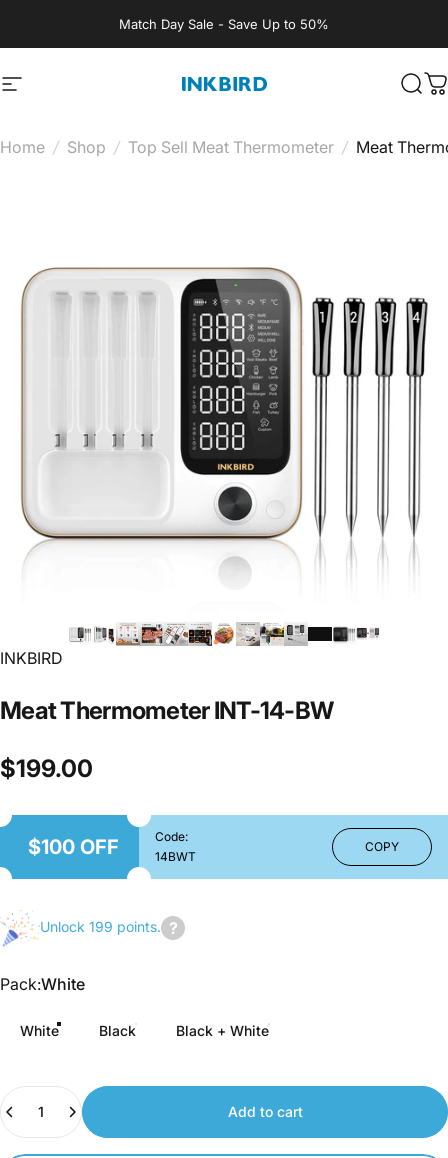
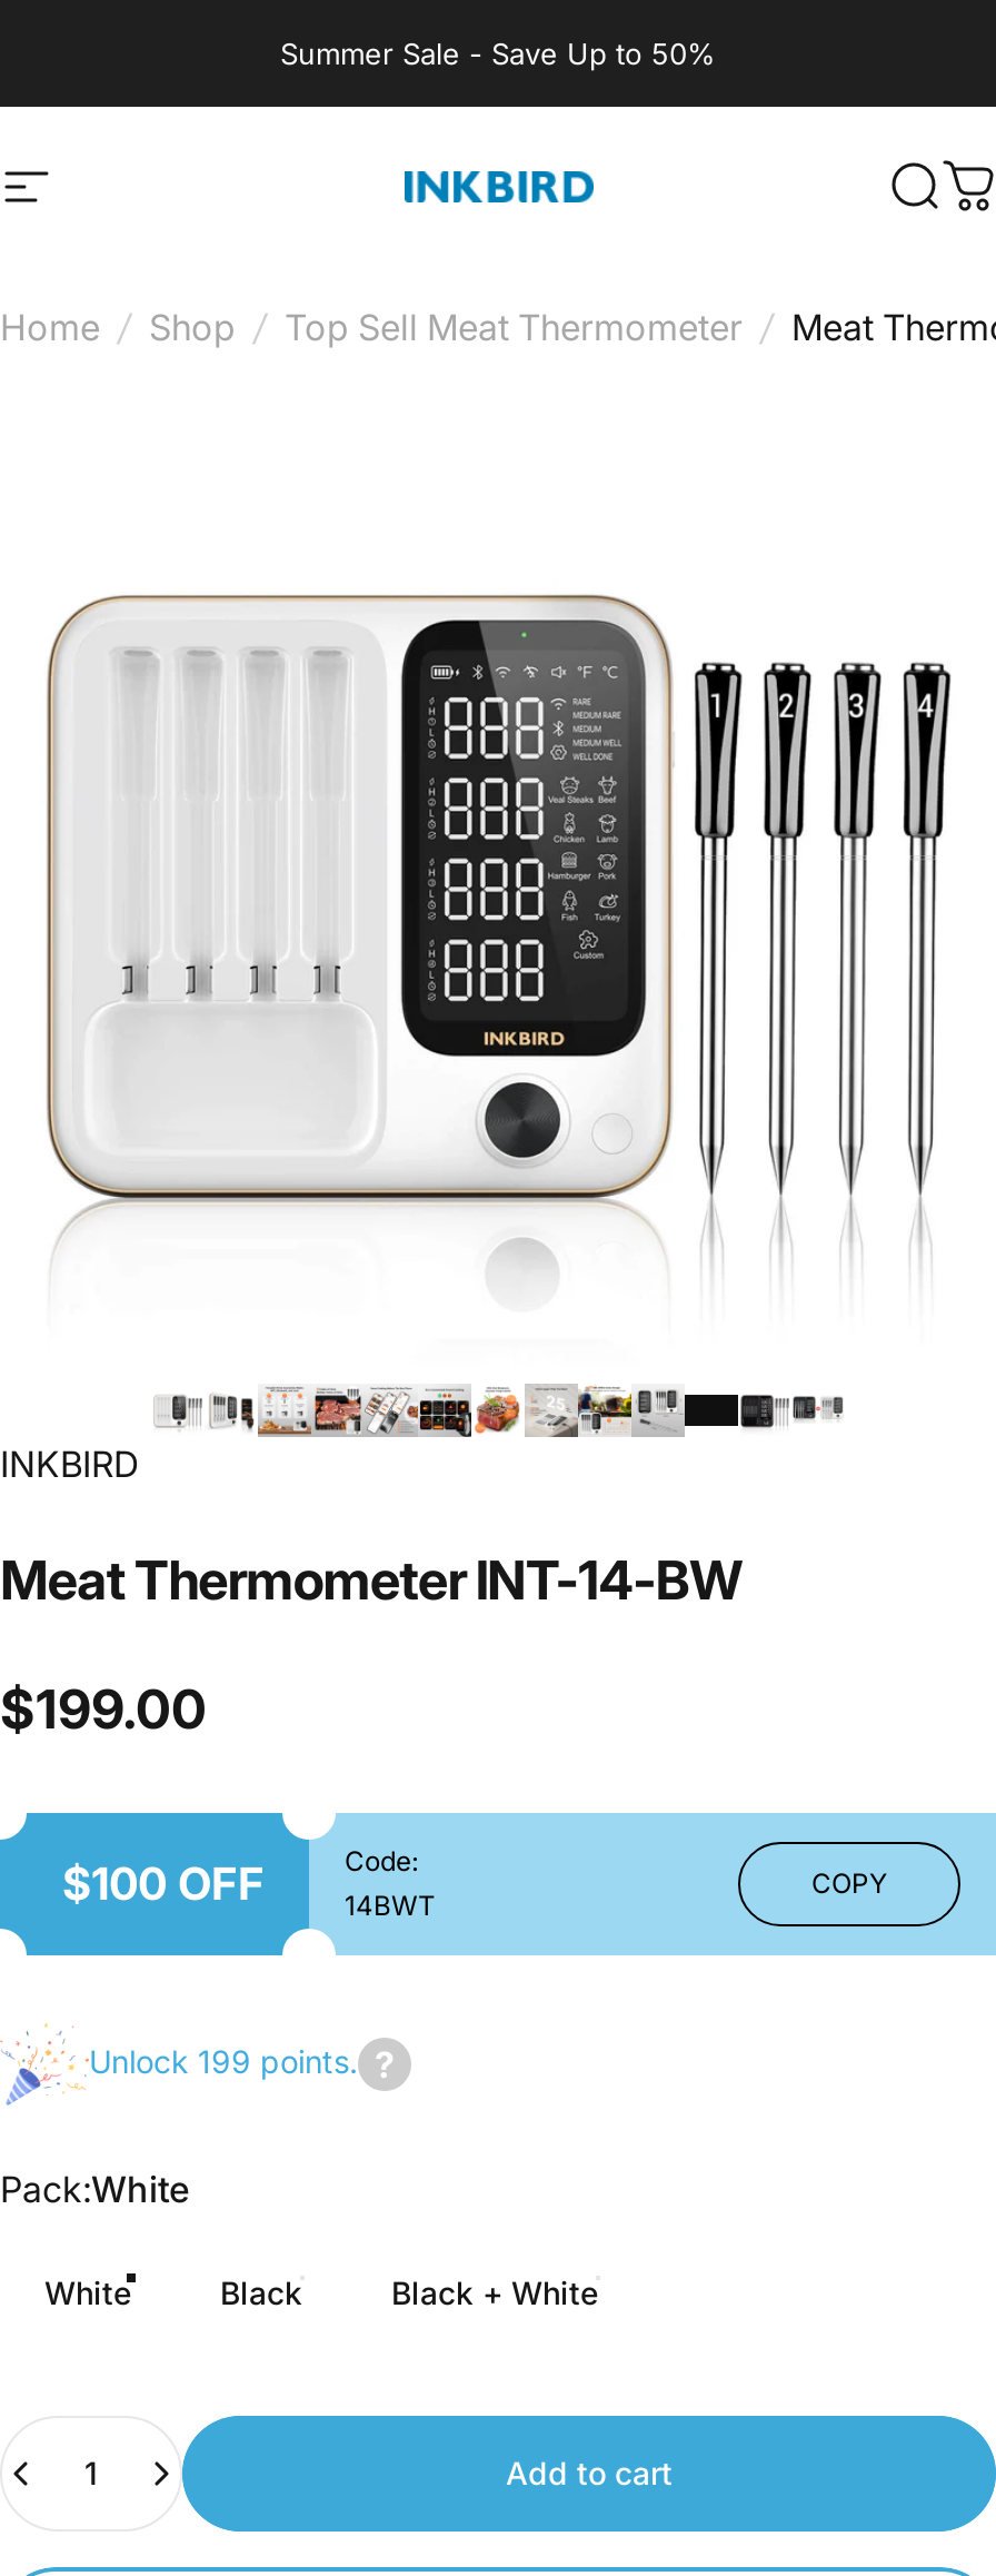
[119,16,329,32] Match Day Sale - Save Up to 50% -> [280,36,716,71] Summer Sale - Save Up to 50%

